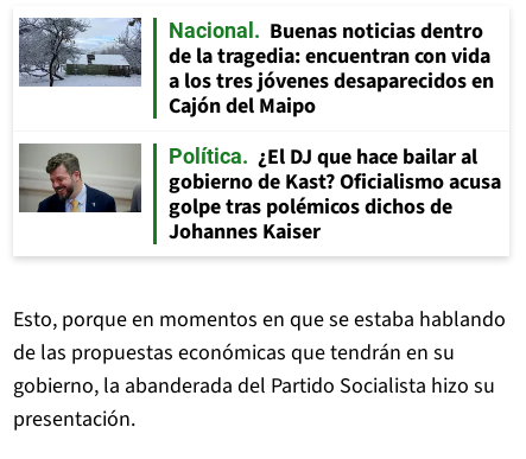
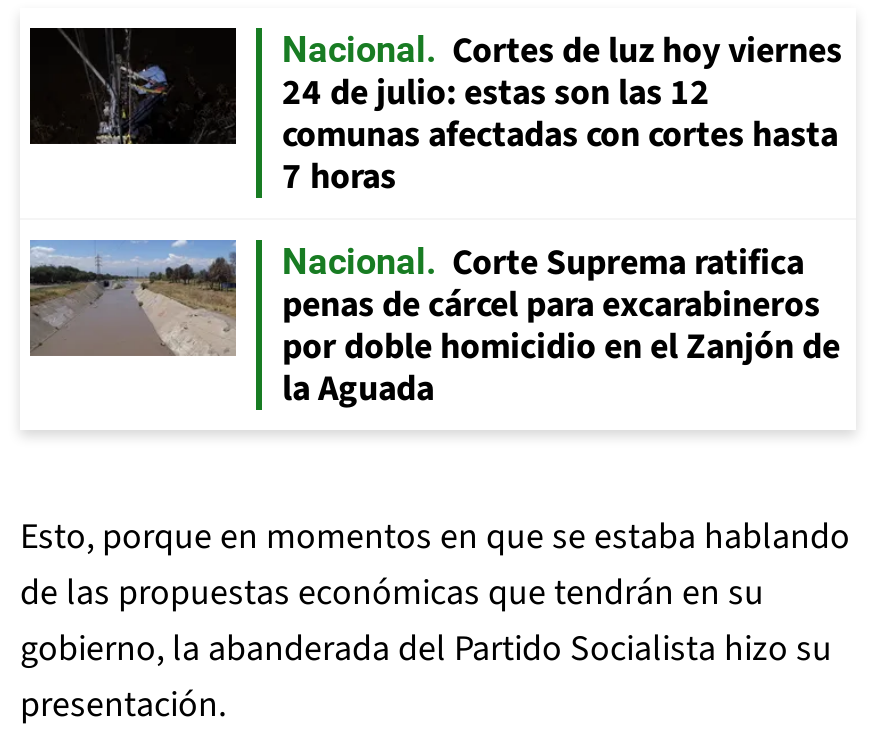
[18,17,494,121] [image] | Buenas noticias dentro | de la tragedia: encuentran con vida | a los tres jóvenes desaparecidos en | Cajón del Maipo -> [28,26,842,202] [image] | Cortes de luz hoy viernes | 24 de julio: estas son las 12 | comunas afectadas con cortes hasta | 7 horas
[18,142,501,247] [image] | Política | ¿El DJ que hace bailar al | gobierno de Kast? Oficialismo acusa | golpe tras polémicos dichos de | Johannes Kaiser -> [30,238,840,414] [image] | Nacional | Corte Suprema ratifica | penas de cárcel para excarabineros | por doble homicidio en el Zanjón de | la Aguada

